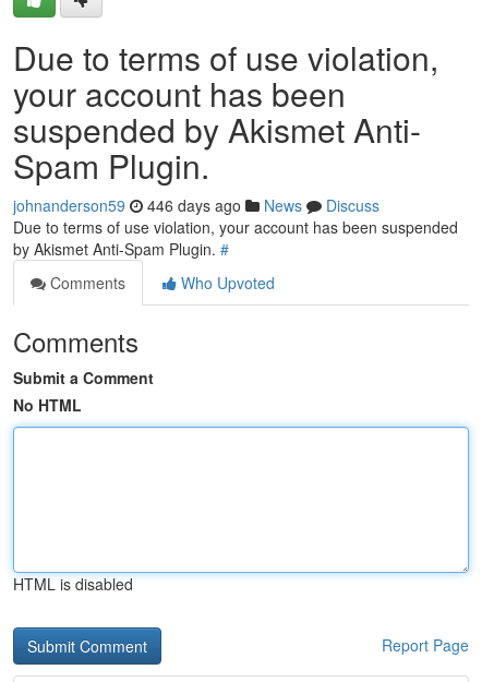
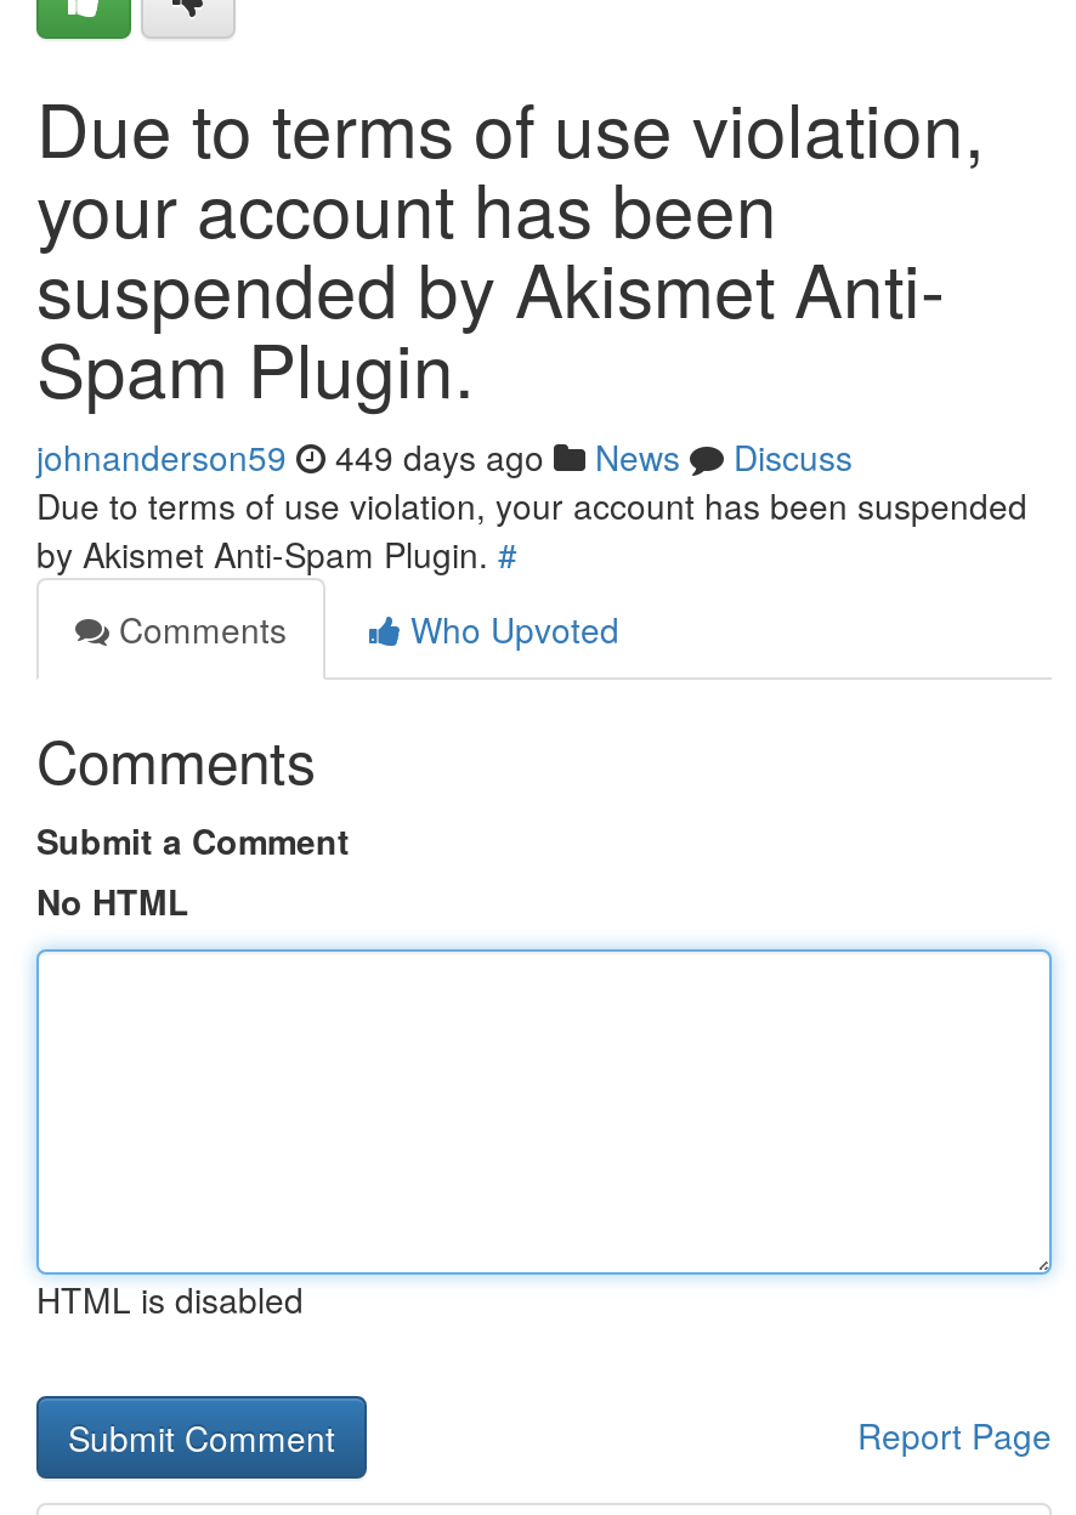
[13,194,379,216] johnanderson59 446 days ago News Discuss -> [36,432,853,481] johnanderson59 449 days ago News Discuss

